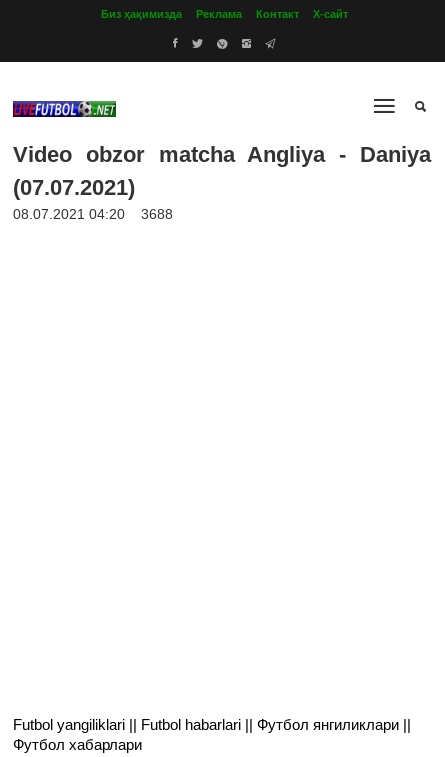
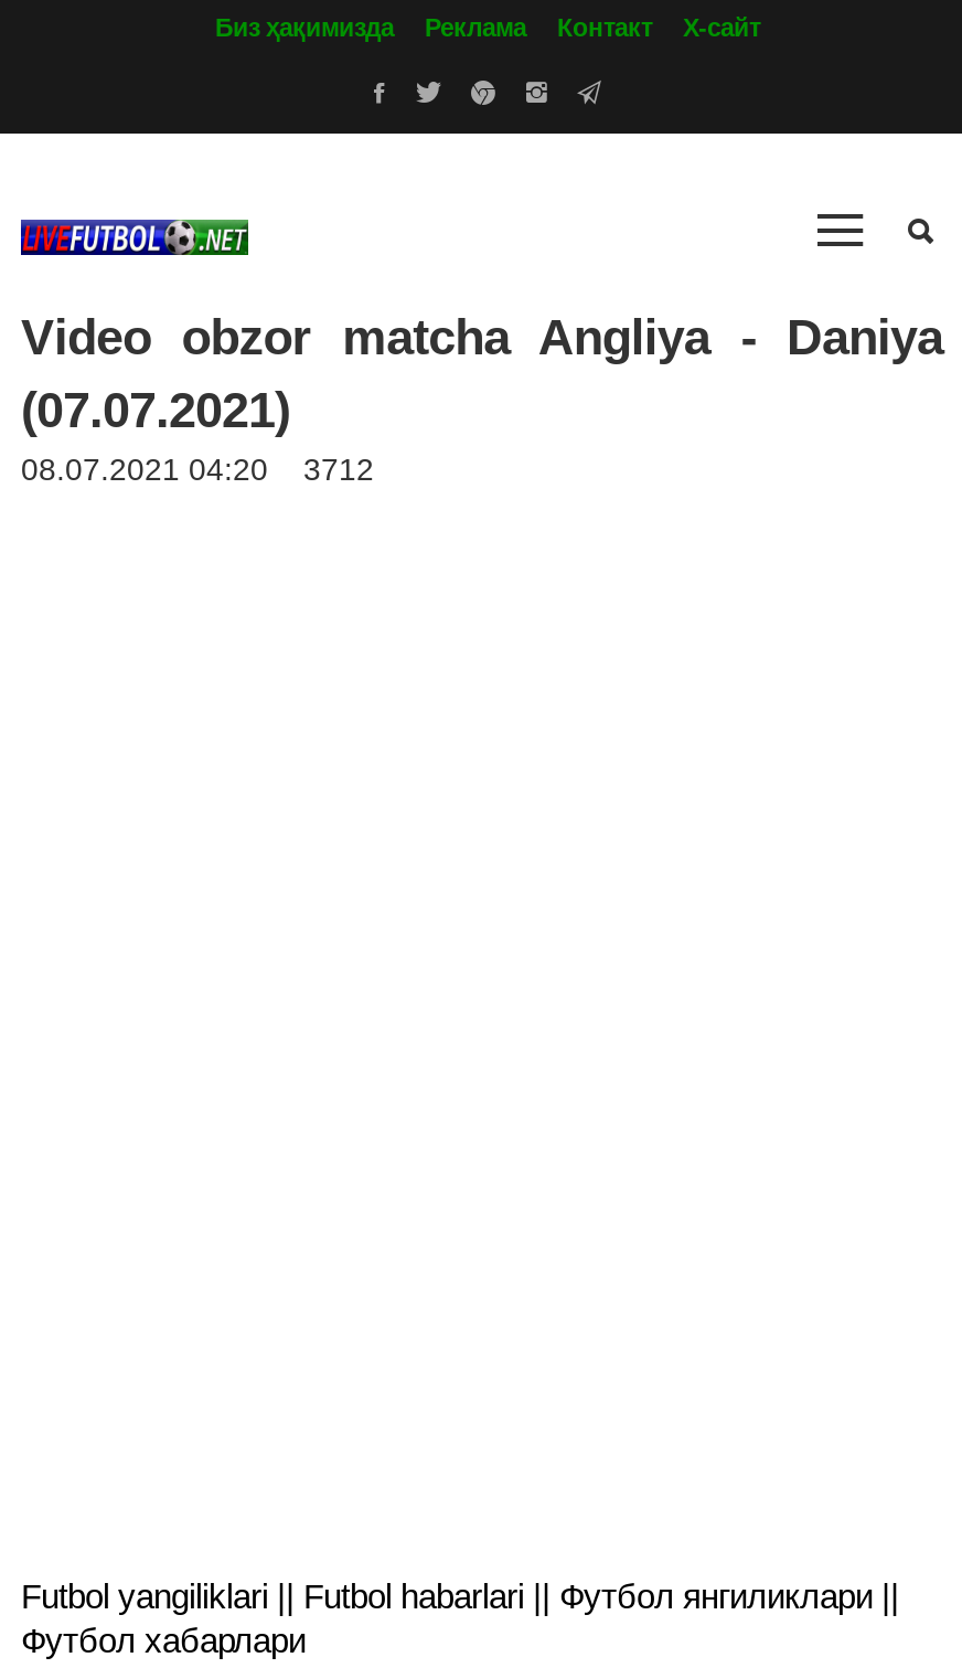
[13,206,173,222] 08.07.2021 04:20 3688 -> [21,451,374,487] 08.07.2021 04:20 3712

